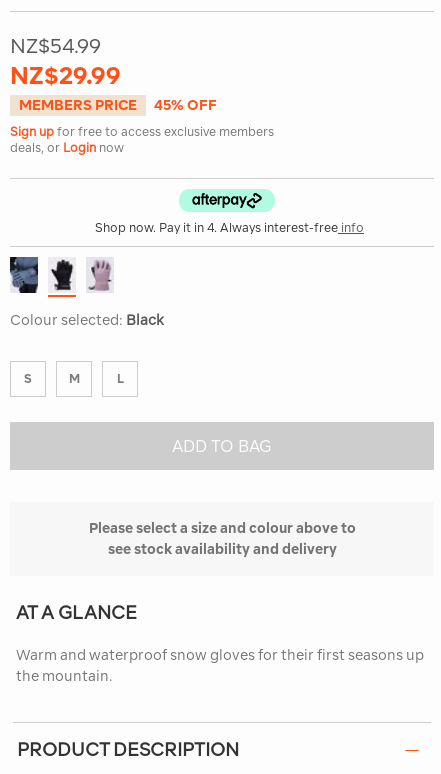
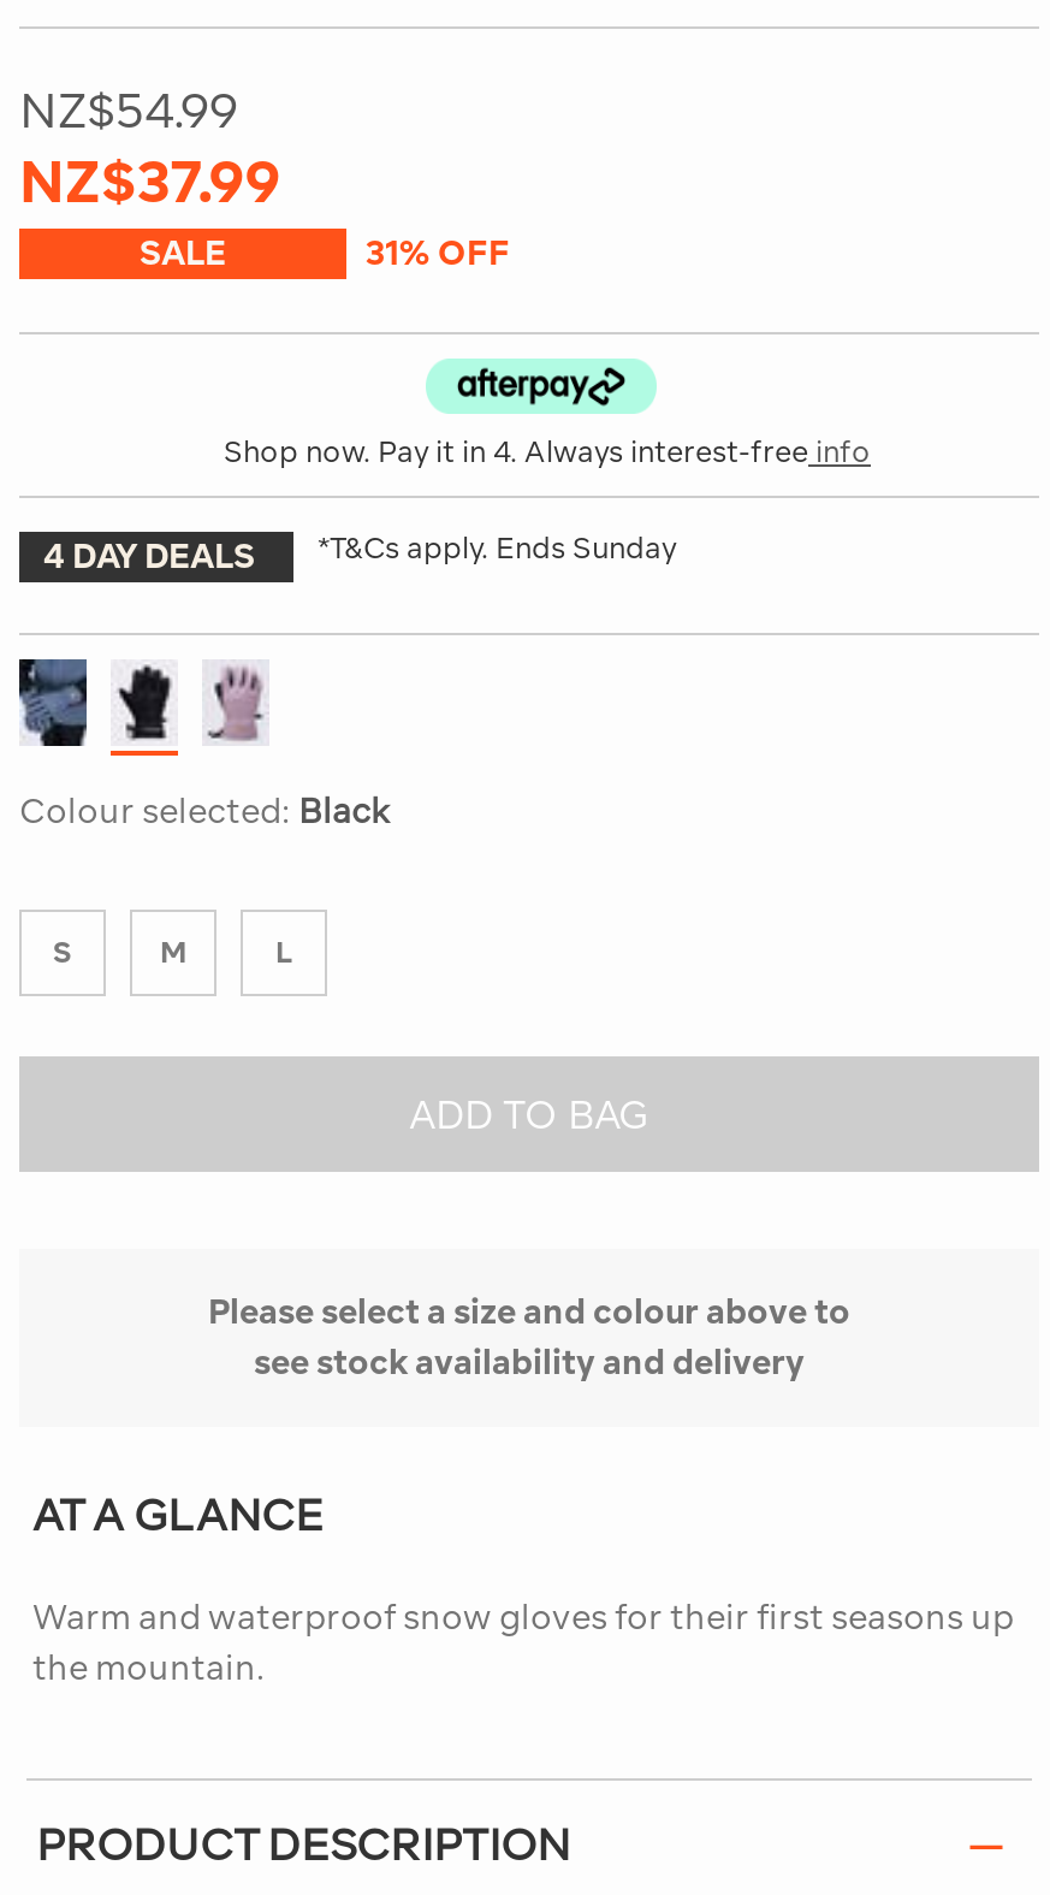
[10,61,274,154] NZ$29.99 | MEMBERS PRICE | 45% OFF | Sign up for free to access exclusive members | deals, or Login now -> [19,148,510,273] NZ$37.99 | SALE | 31% OFF
moved [95,221,364,234] -> [224,437,871,468]: Shop now. Pay it in 4. Always interest-free info
none -> [43,533,676,576] 4 DAY DEALS | *T&Cs apply. Ends Sunday

